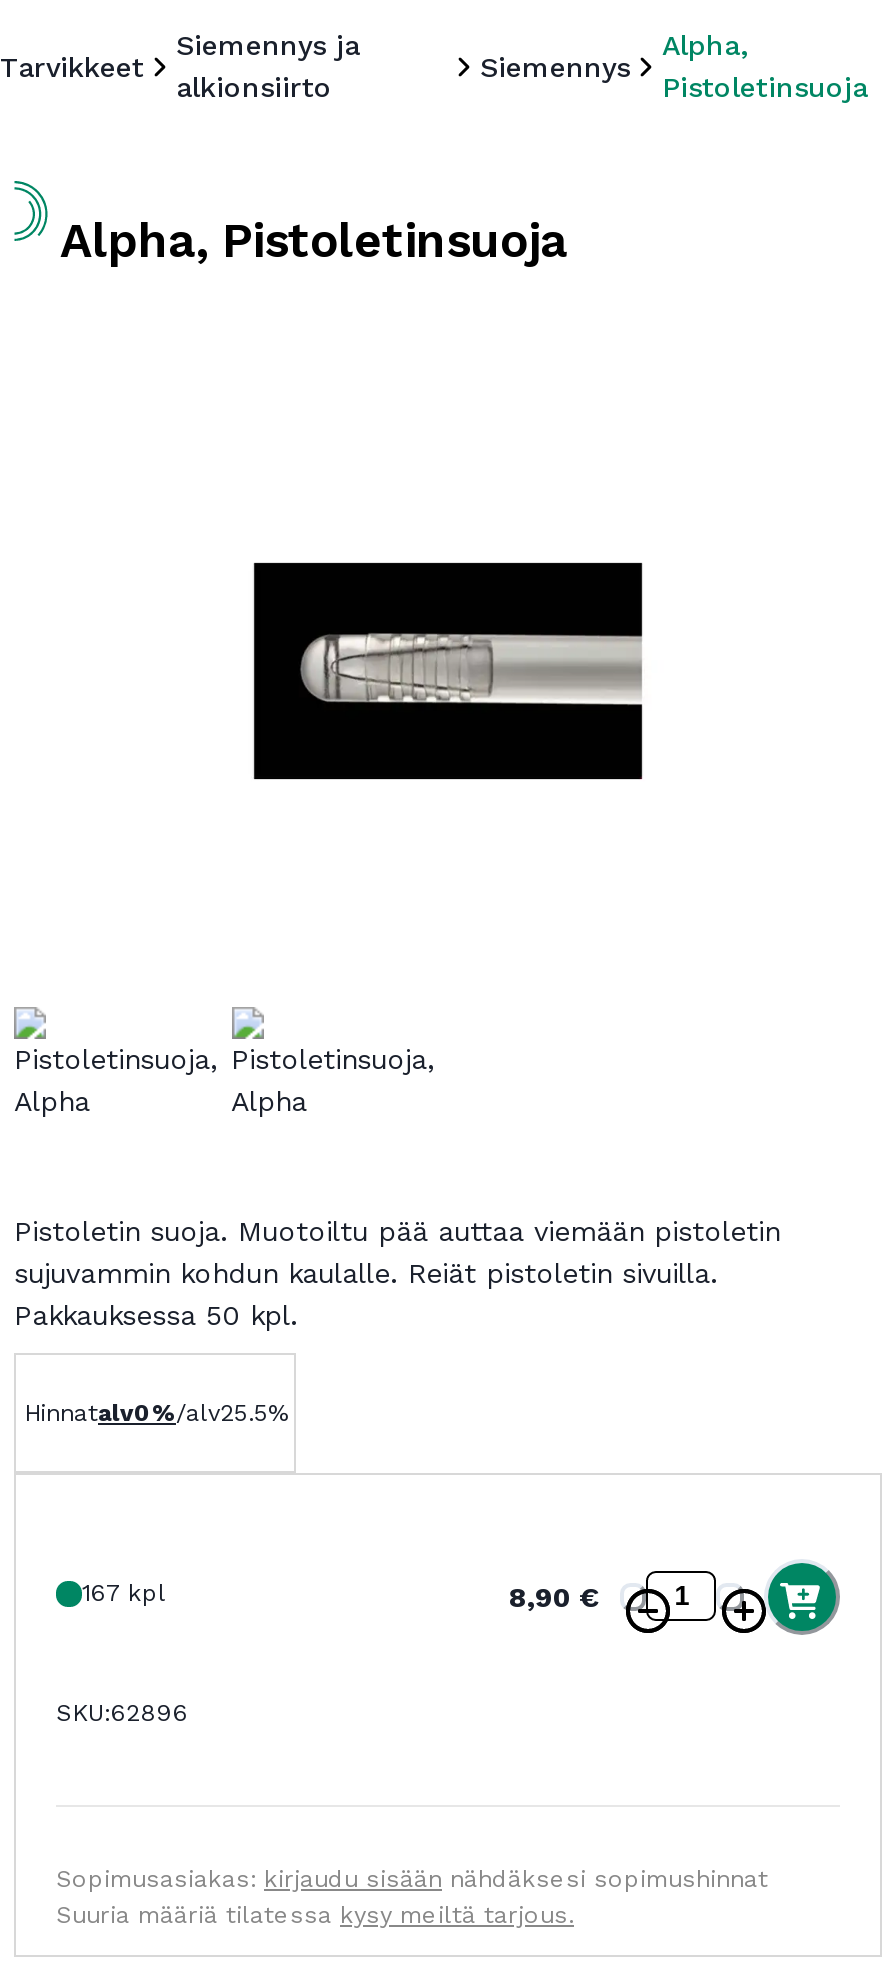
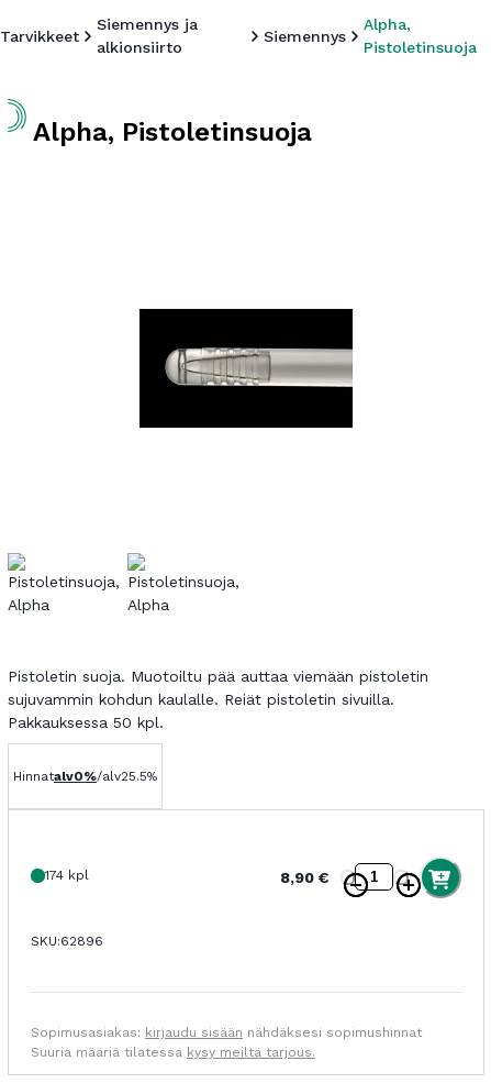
[82,1579,166,1607] 167 kpl -> [45,868,89,883] 174 kpl

